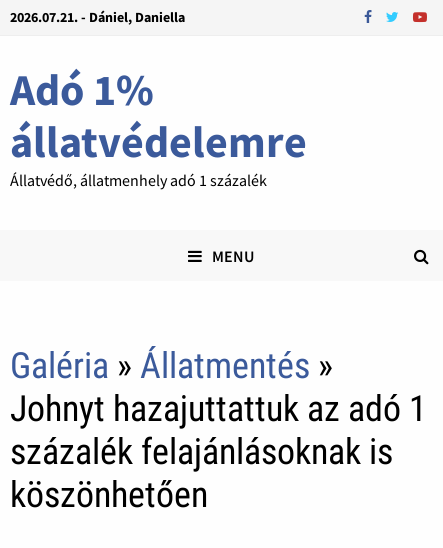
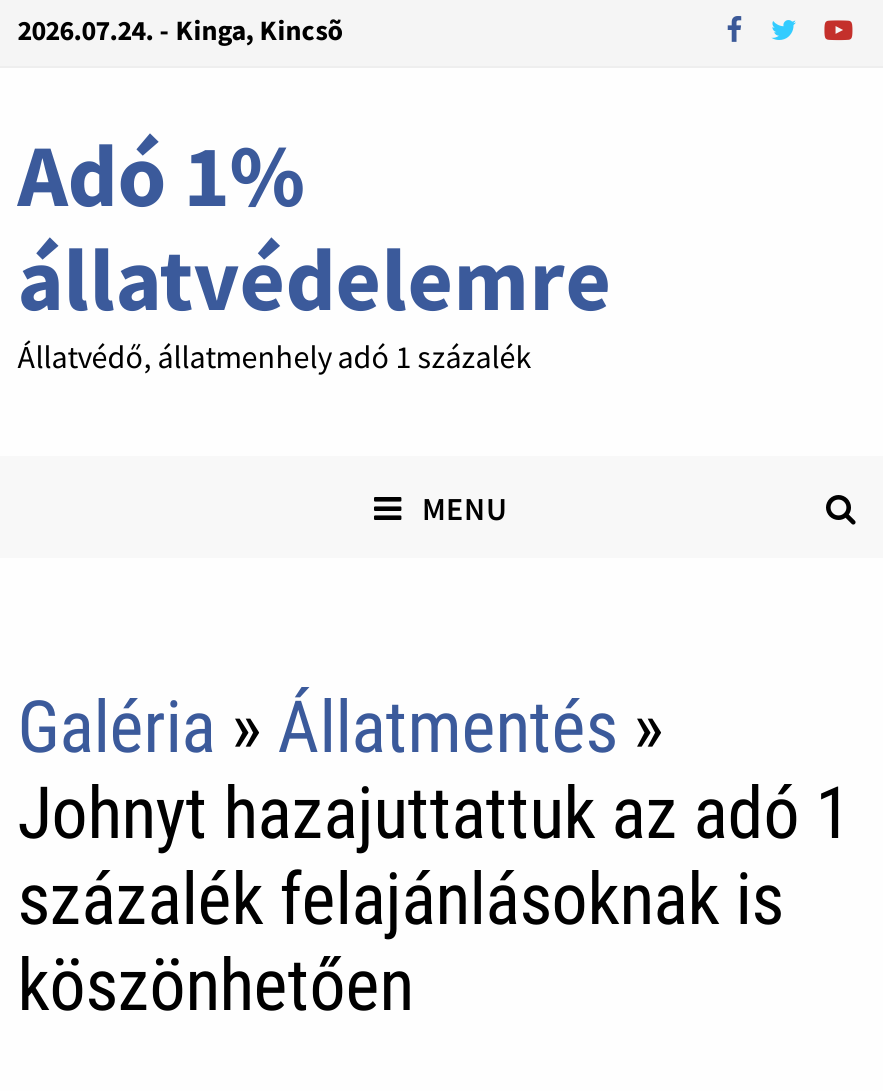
[10,8,185,26] 2026.07.21. - Dániel, Daniella -> [18,12,344,48] 2026.07.24. - Kinga, Kincsõ

